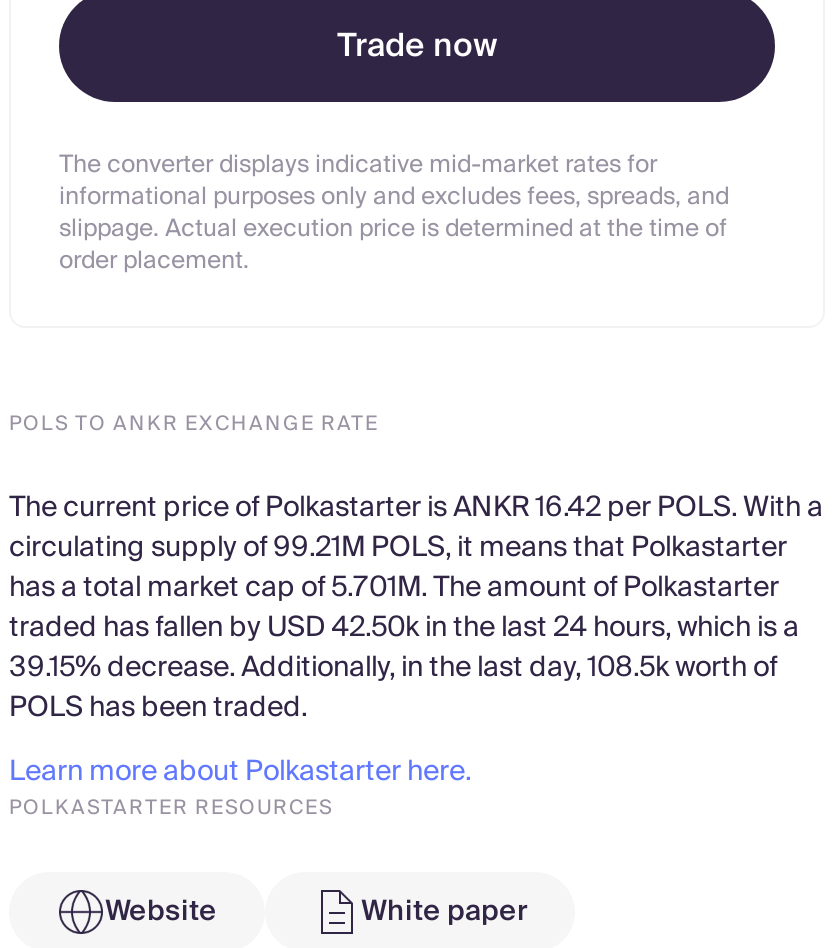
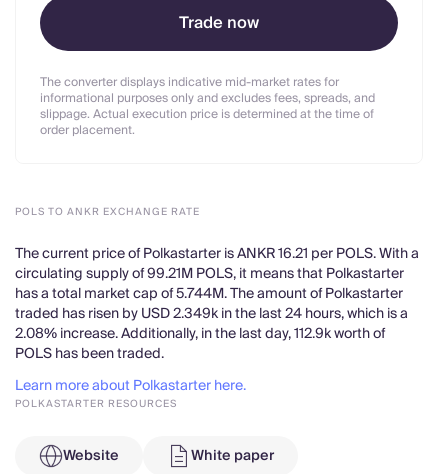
[9,484,823,532] The current price of Polkastarter is ANKR 16.42 per POLS. With a -> [15,242,419,266] The current price of Polkastarter is ANKR 16.21 per POLS. With a
[9,564,779,612] has a total market cap of 5.701M. The amount of Polkastarter -> [15,282,403,306] has a total market cap of 5.744M. The amount of Polkastarter
[9,604,799,652] traded has fallen by USD 42.50k in the last 24 hours, which is a -> [15,302,408,326] traded has risen by USD 2.349k in the last 24 hours, which is a
[9,644,777,692] 39.15% decrease. Additionally, in the last day, 108.5k worth of -> [15,322,385,346] 2.08% increase. Additionally, in the last day, 112.9k worth of

